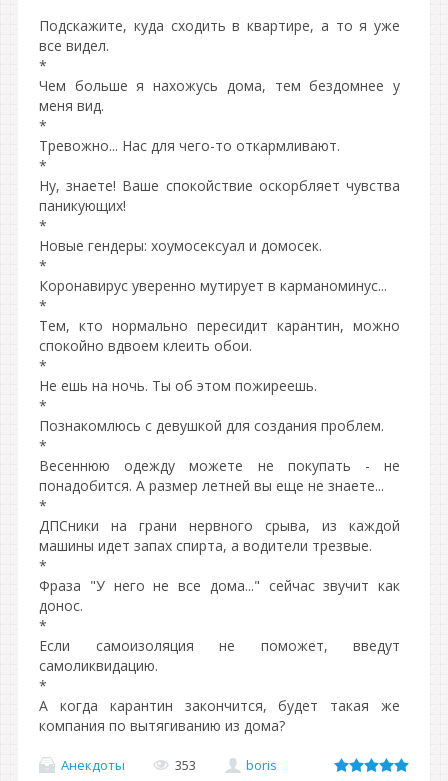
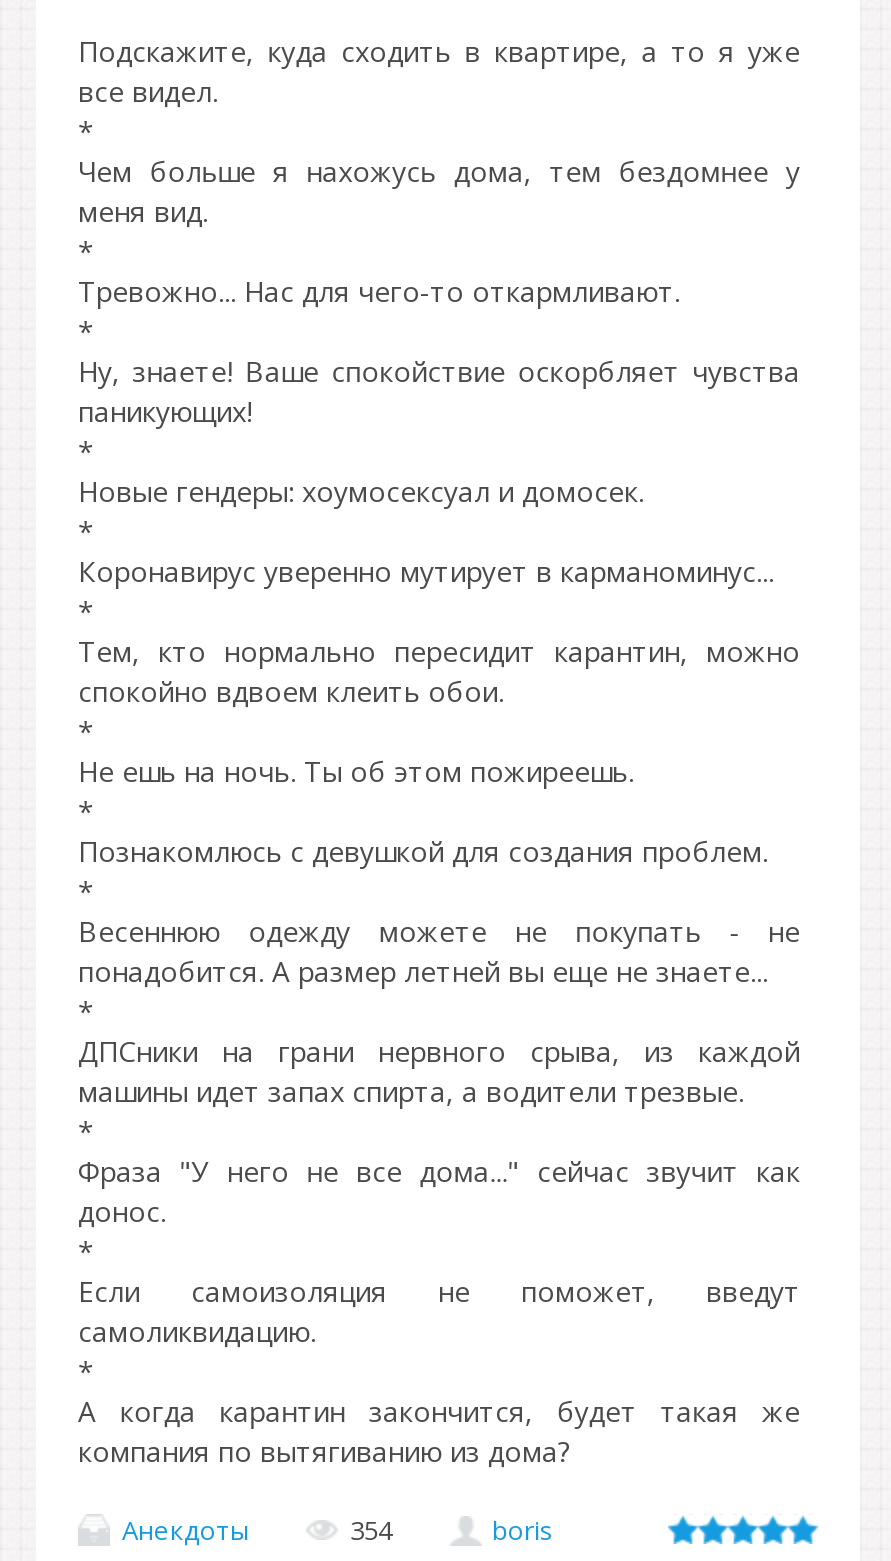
[175,755,196,773] 353 -> [350,1511,392,1547] 354

